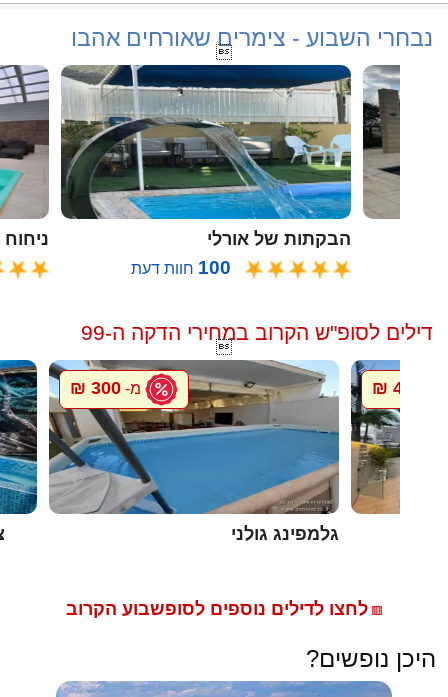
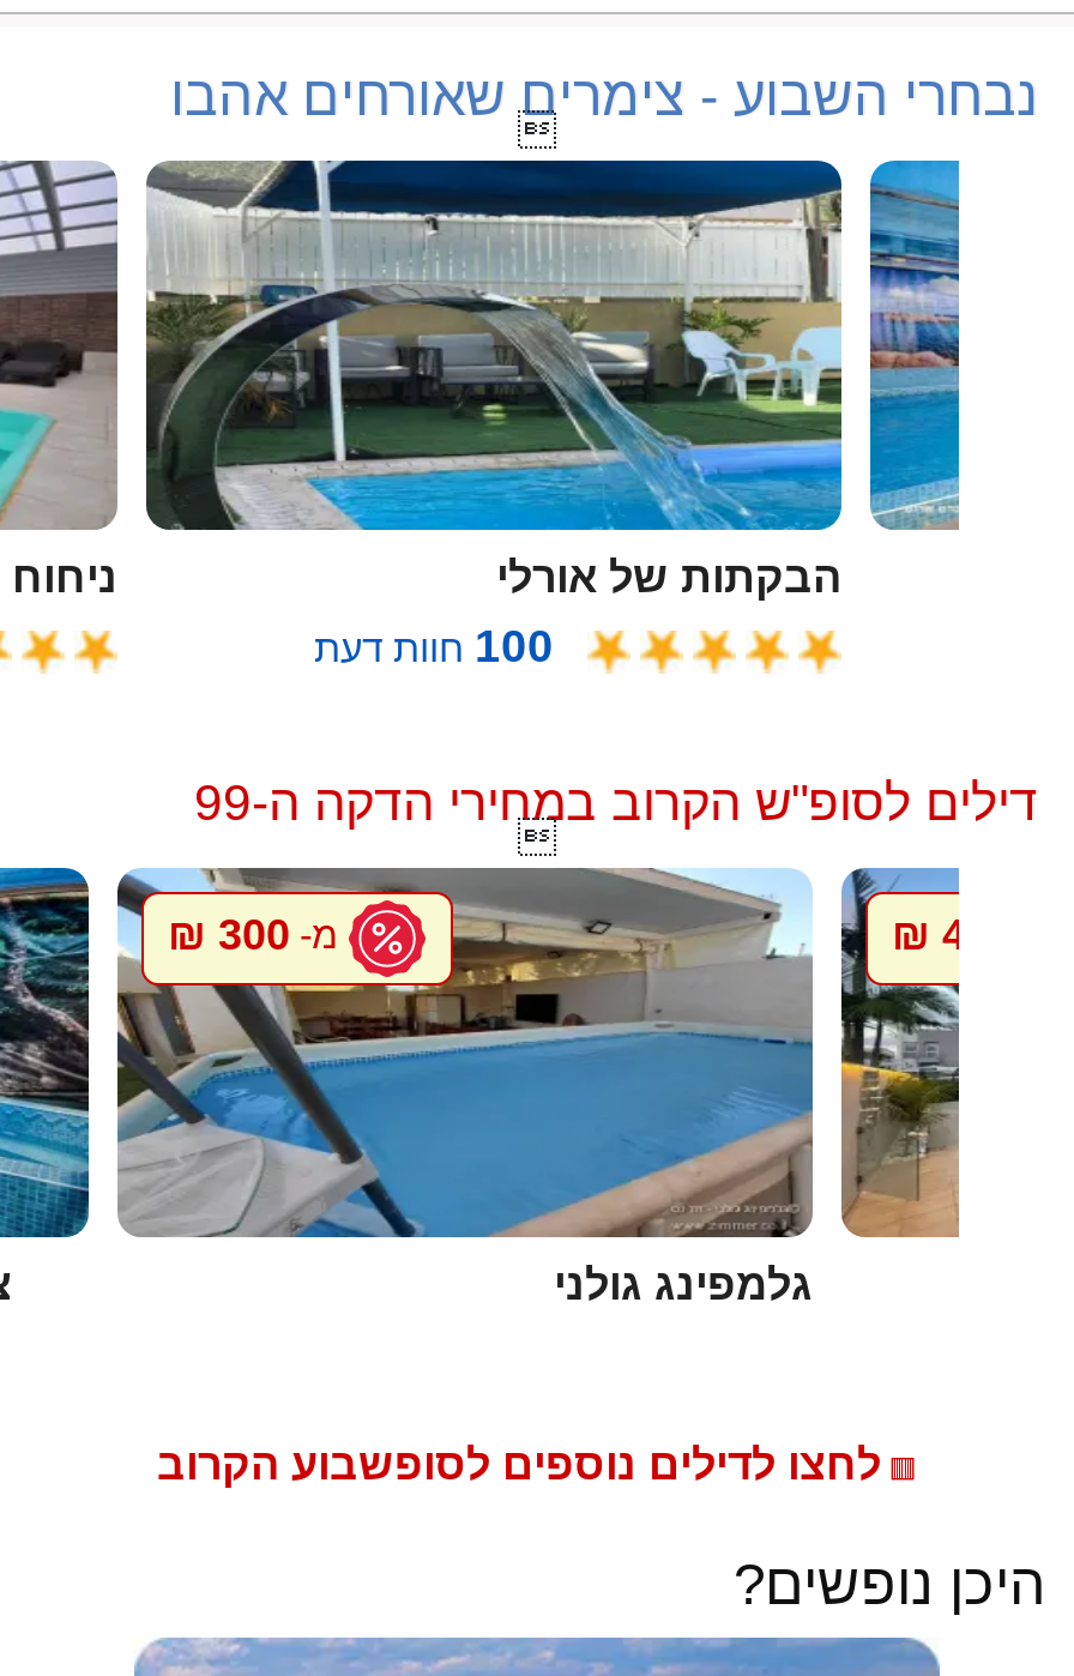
[362,64,401,219] [image] -> [868,158,961,530] [image]

